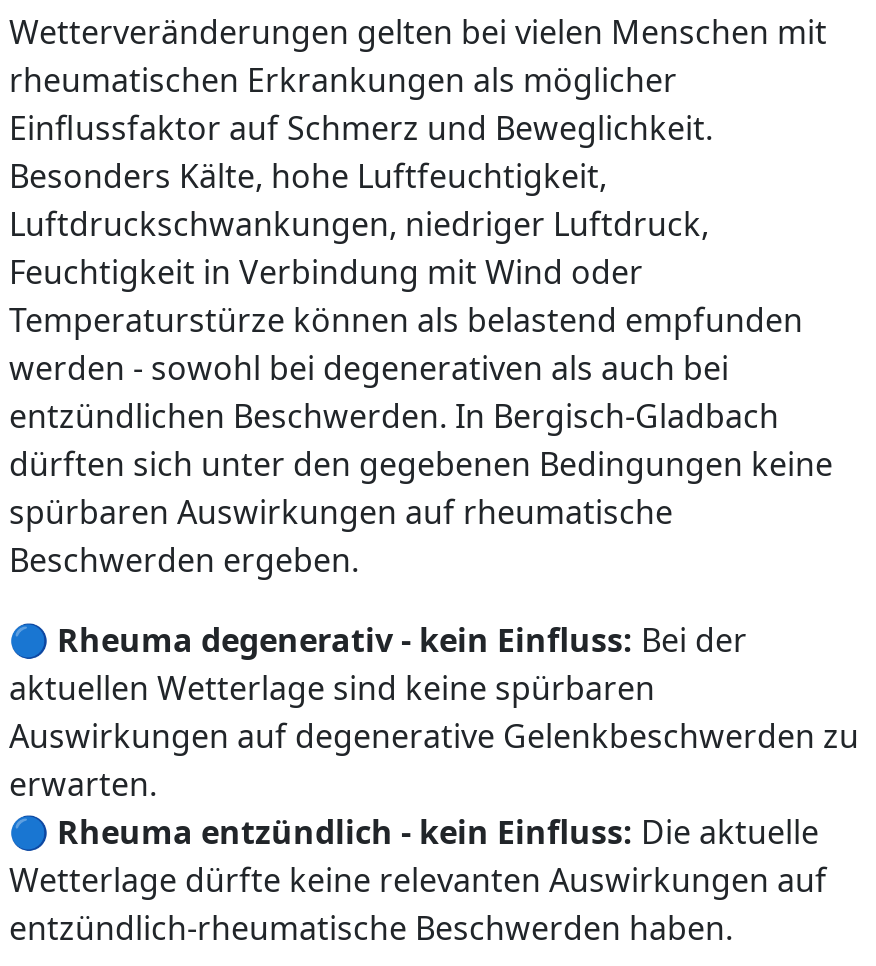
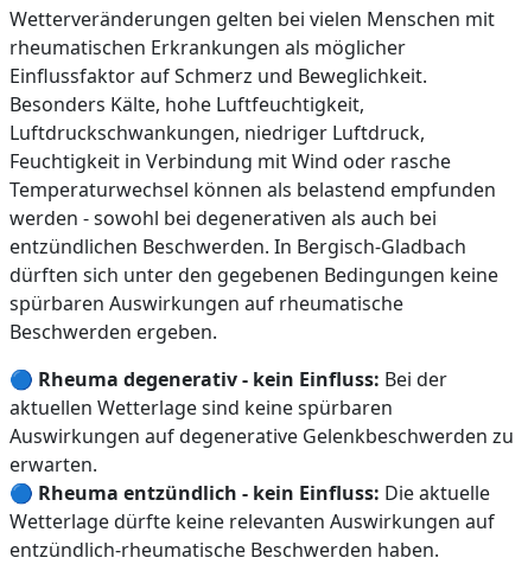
[9,250,803,342] Feuchtigkeit in Verbindung mit Wind oder | Temperaturstürze können als belastend empfunden -> [9,148,496,203] Feuchtigkeit in Verbindung mit Wind oder rasche | Temperaturwechsel können als belastend empfunden

